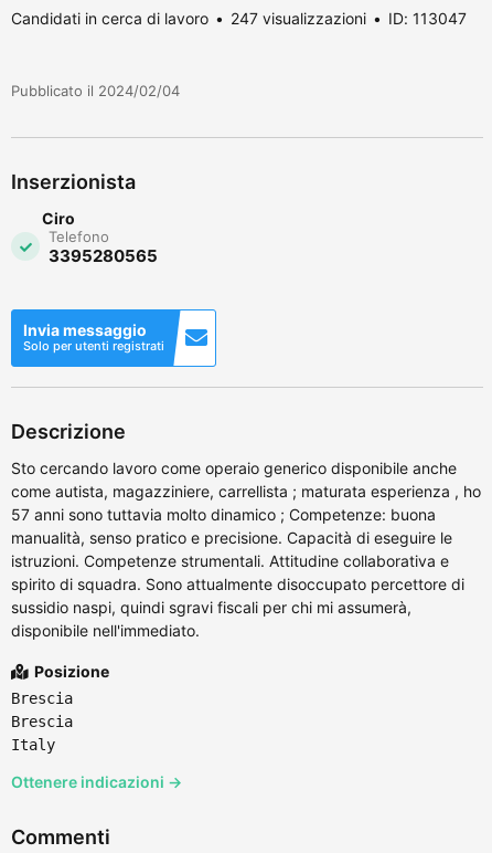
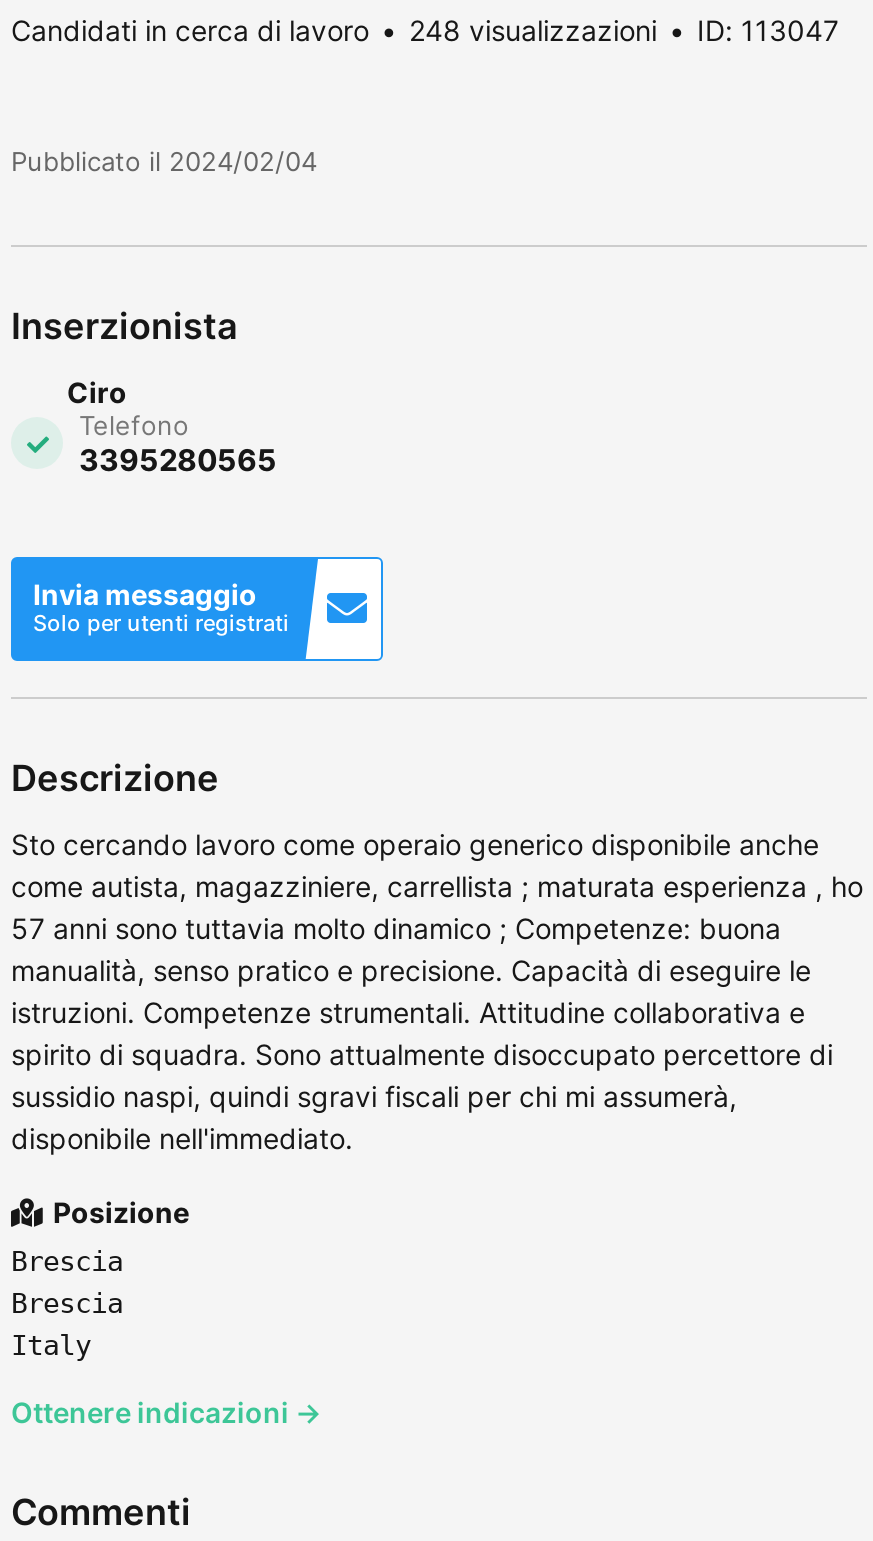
[231,8,366,27] 247 visualizzazioni -> [409,12,657,46] 248 visualizzazioni

